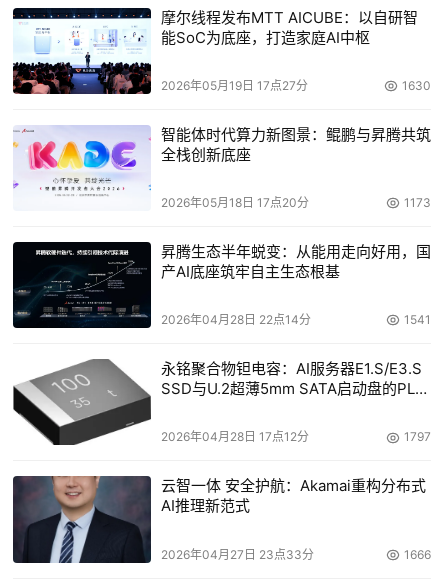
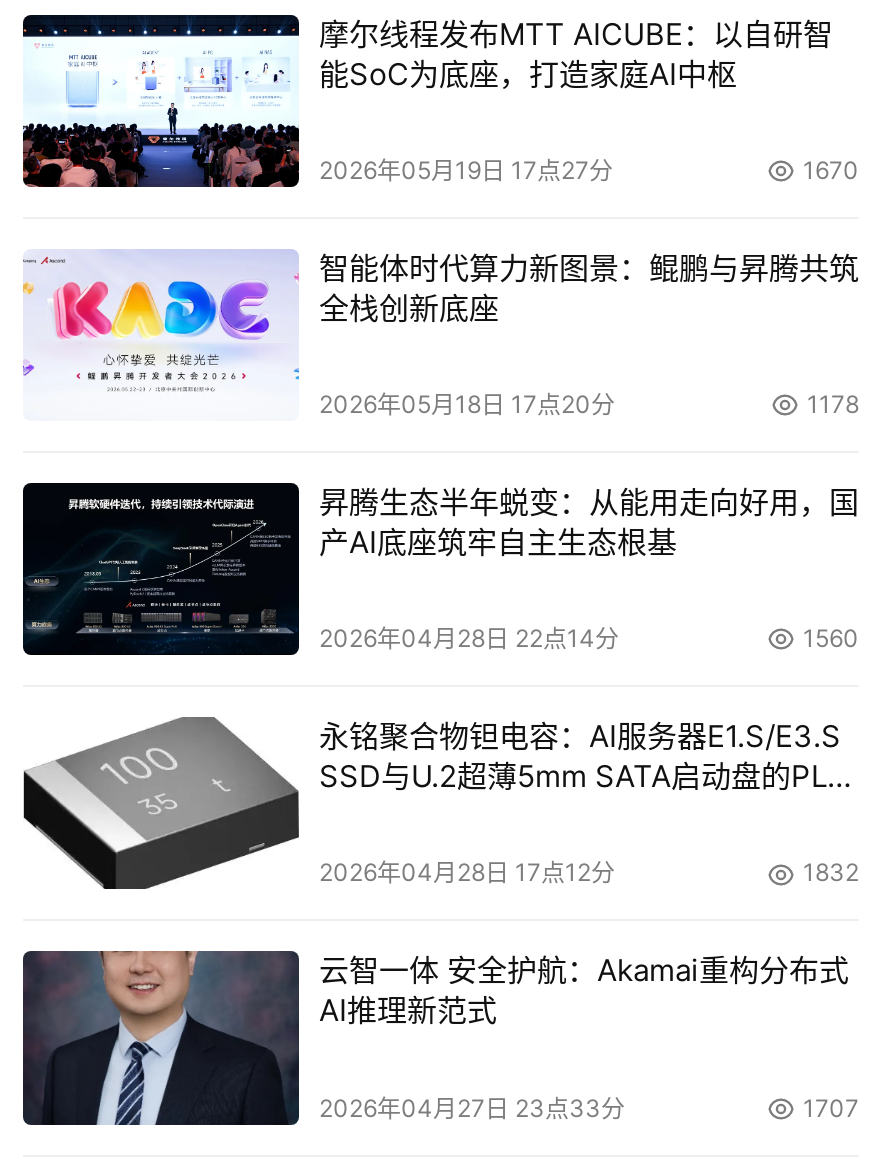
[402,78,431,93] 1630 -> [803,155,859,185] 1670
[404,195,431,210] 1173 -> [807,389,859,419] 1178
[404,312,431,327] 1541 -> [803,623,859,653] 1560
[404,429,431,444] 1797 -> [803,858,859,888] 1832
[404,547,431,562] 1666 -> [803,1092,859,1122] 1707

